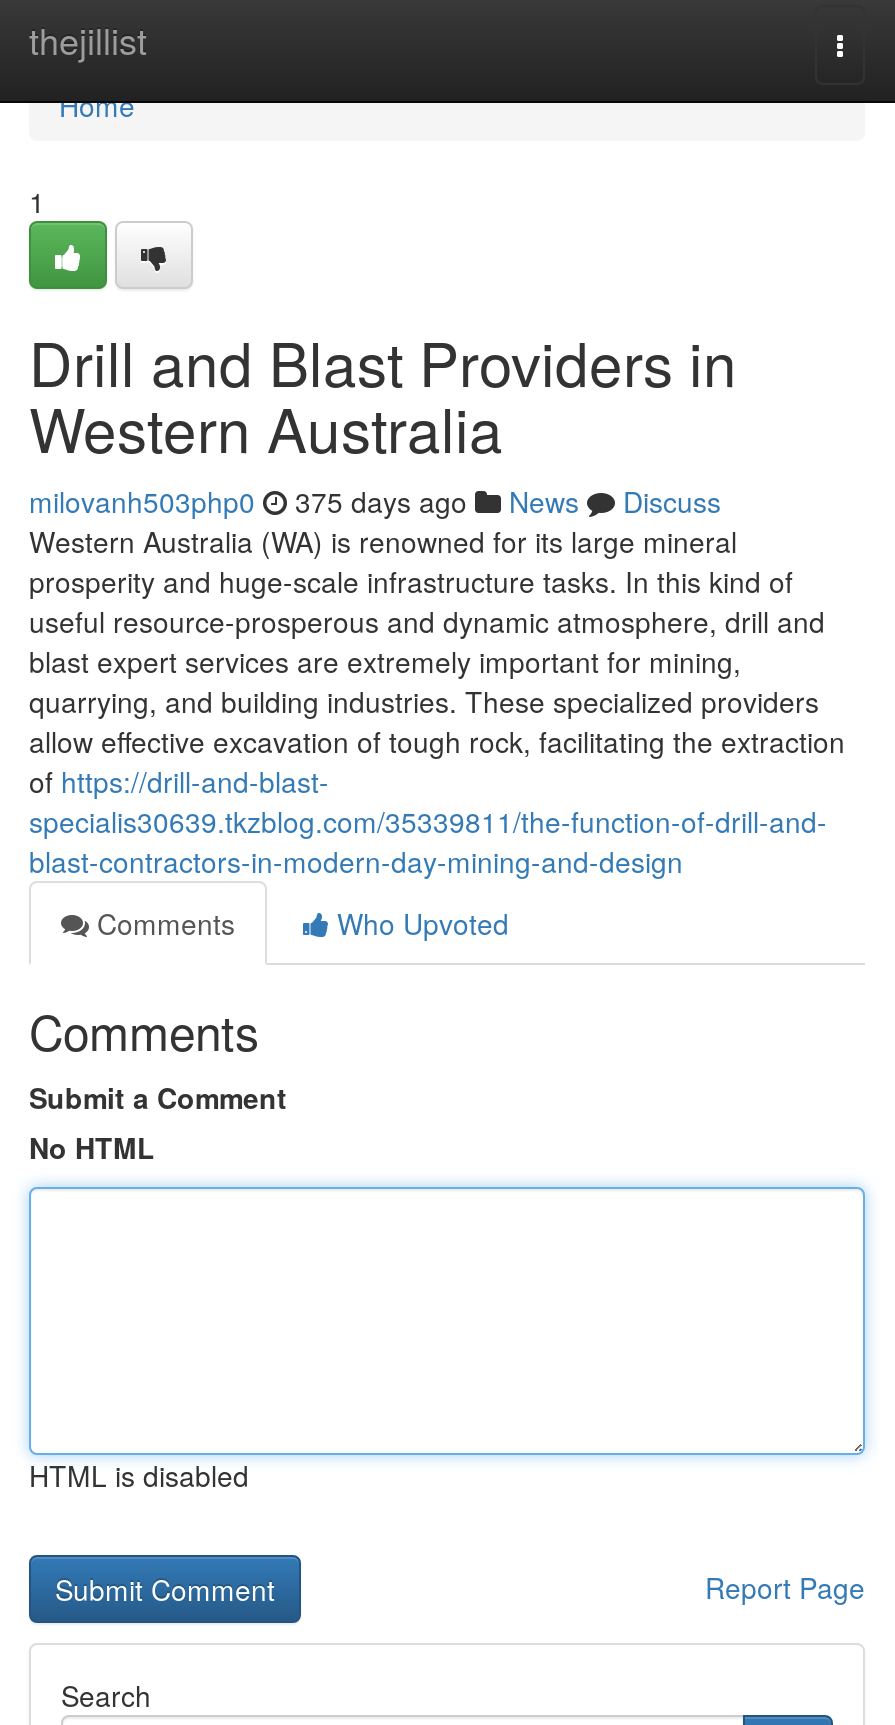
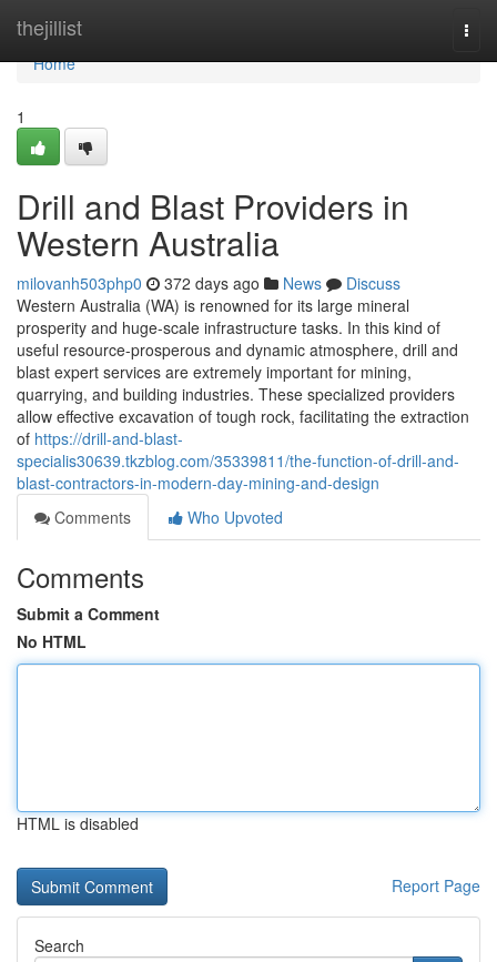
[29,481,721,521] milovanh503php0 375 days ago News Discuss -> [17,272,400,294] milovanh503php0 372 days ago News Discuss

